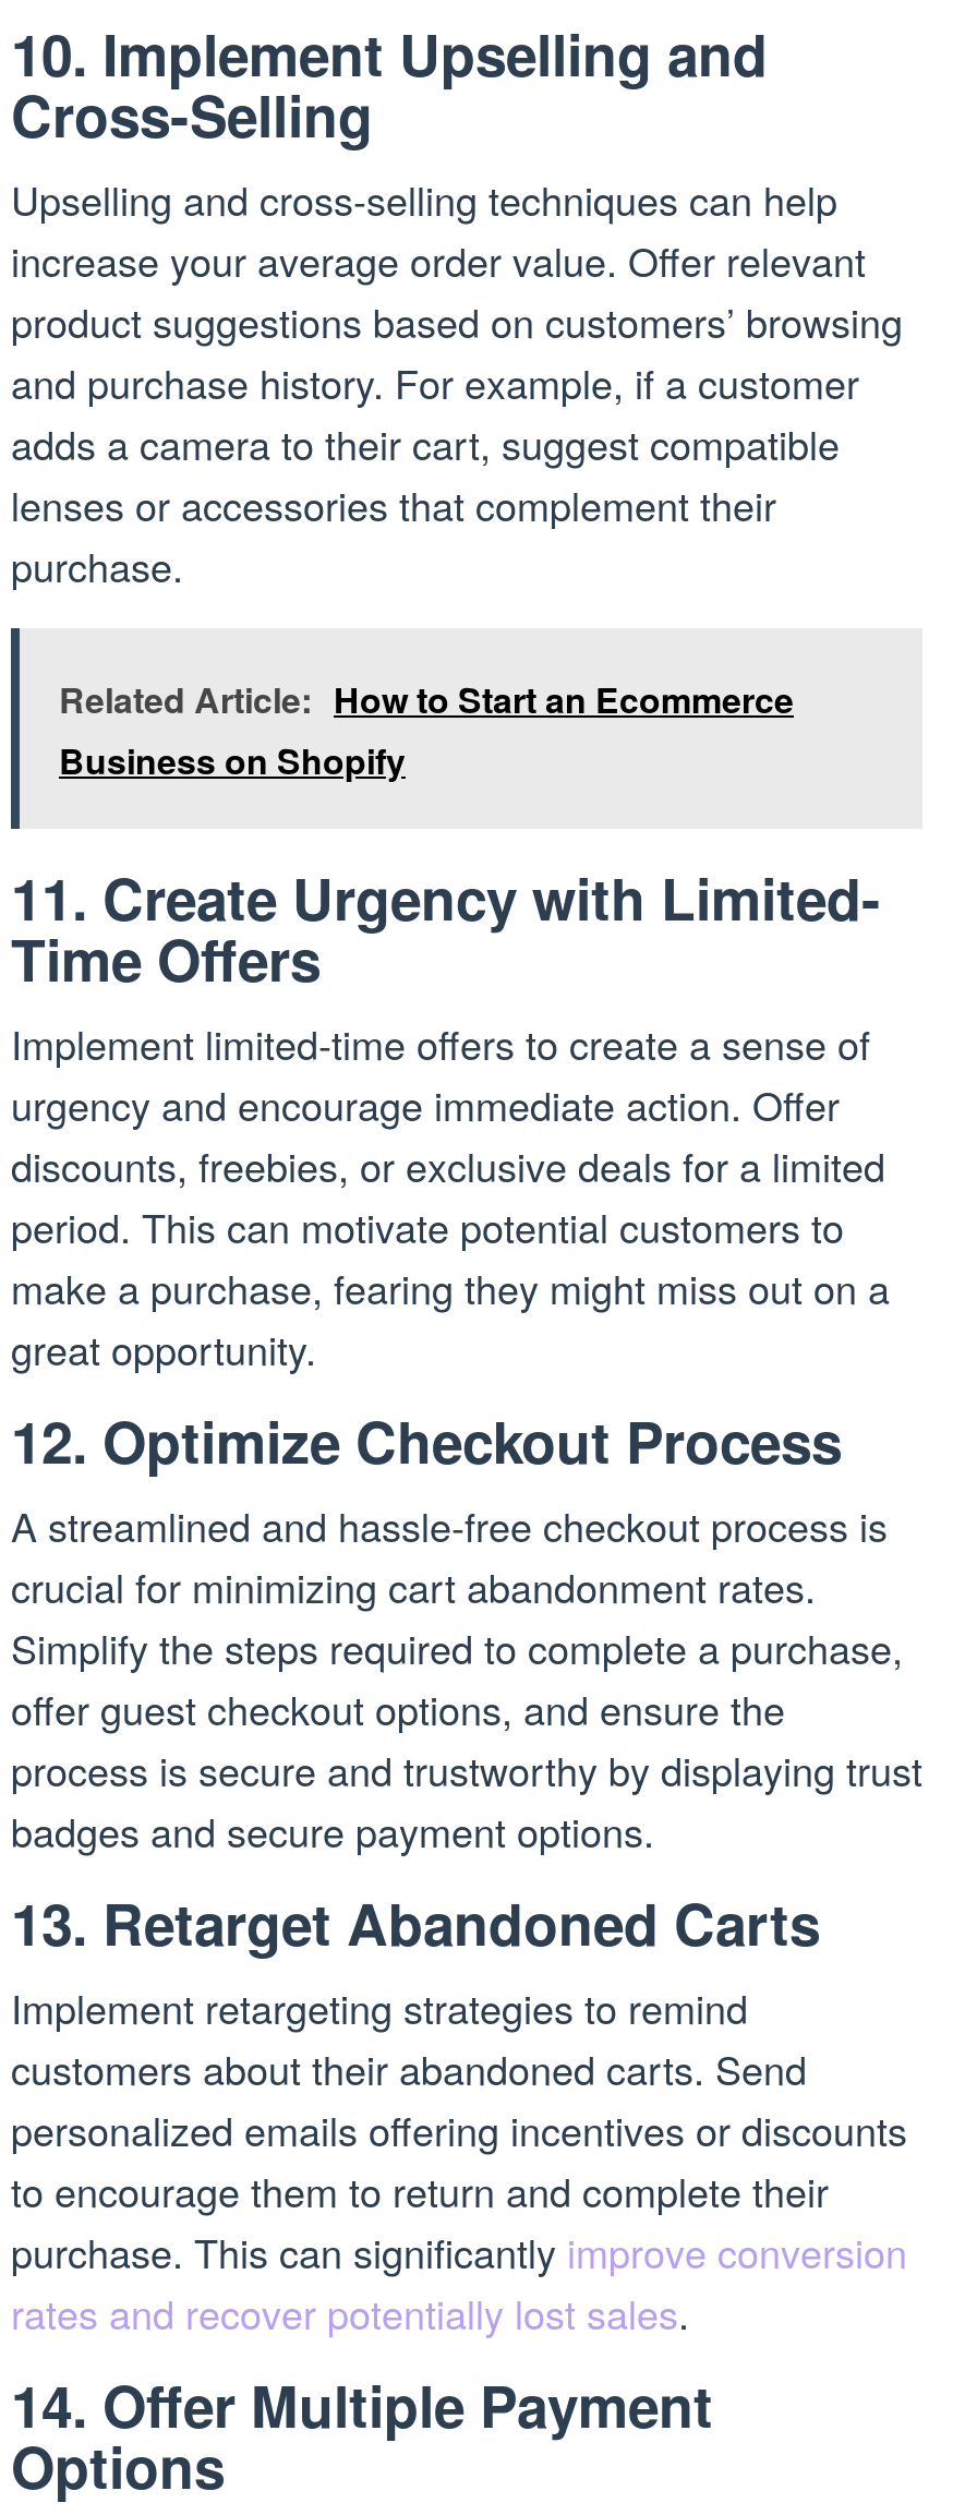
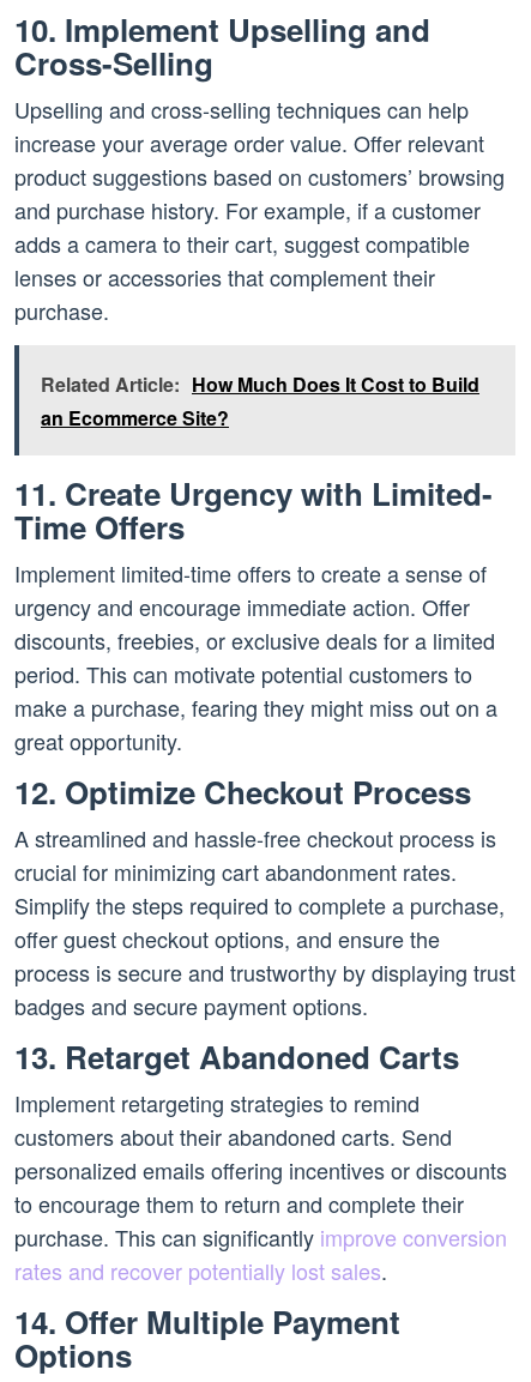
[59,674,794,785] Related Article: How to Start an Ecommerce | Business on Shopify -> [41,370,479,432] Related Article: How Much Does It Cost to Build | an Ecommerce Site?

